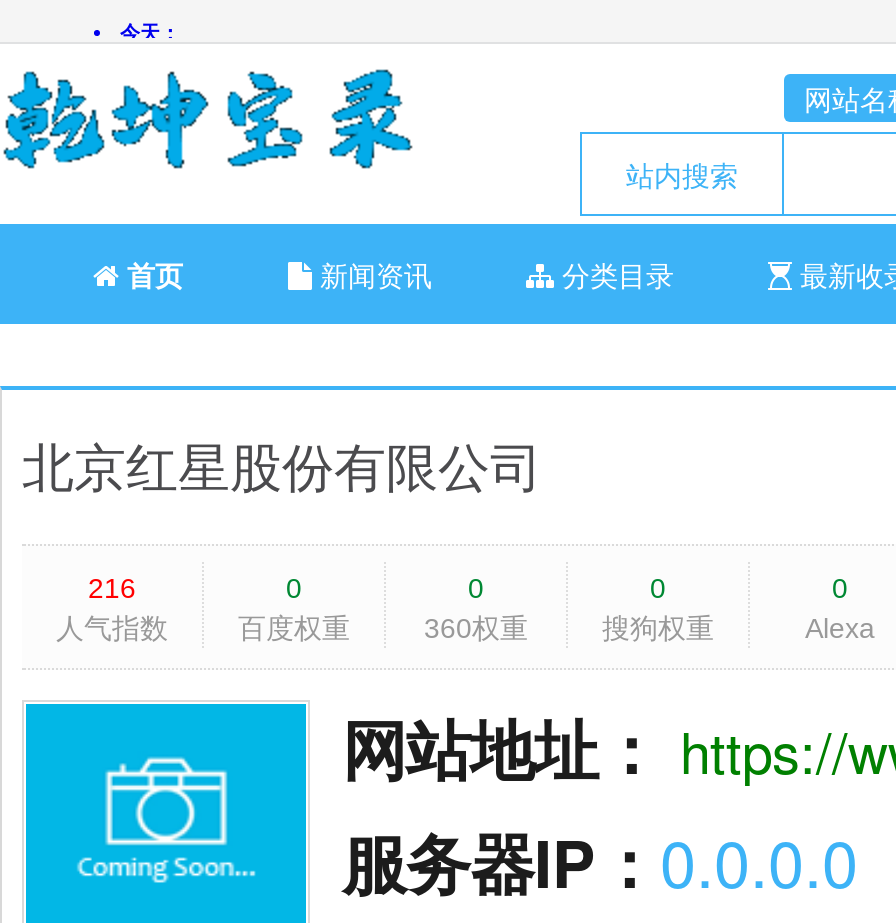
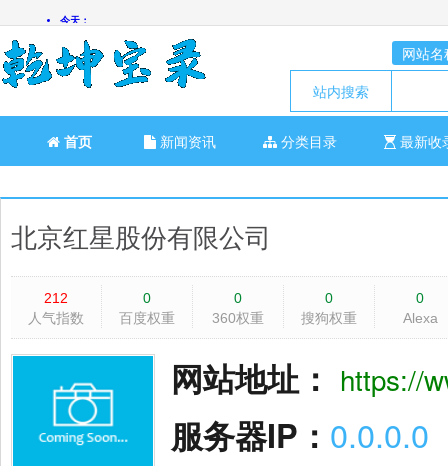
[88,572,136,604] 216 -> [44,290,68,306] 212

